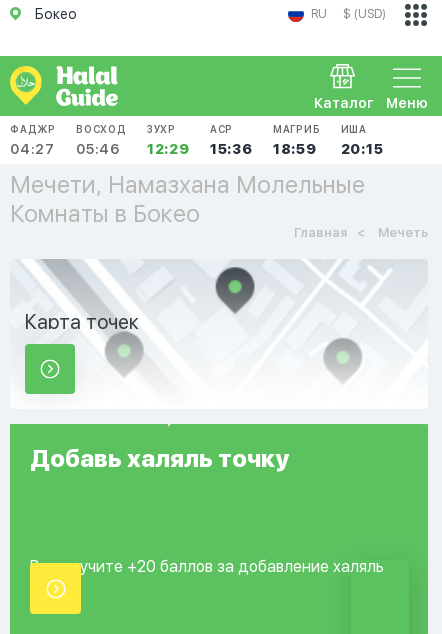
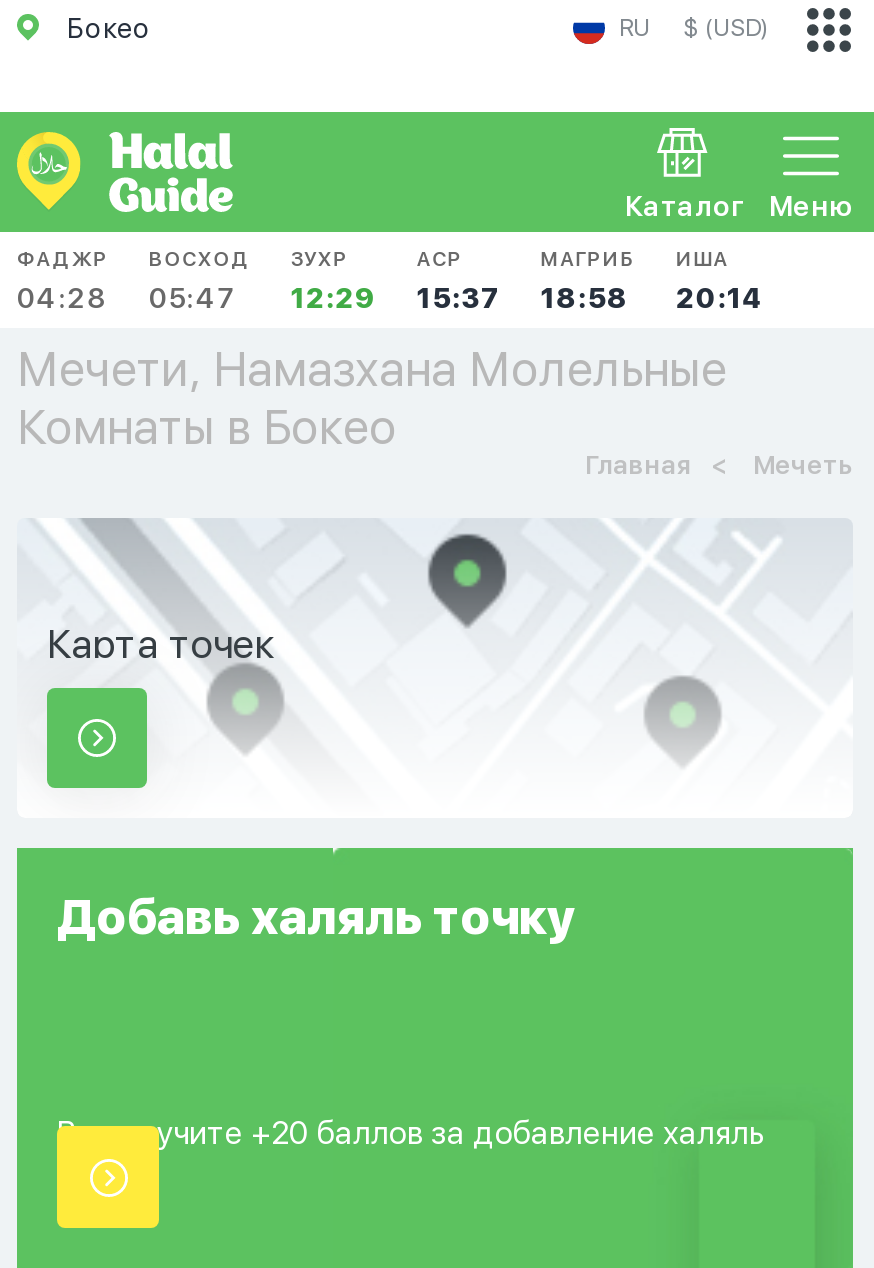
[10,141,55,157] 04:27 -> [17,282,107,314] 04:28
[76,141,120,157] 05:46 -> [149,282,237,314] 05:47
[210,141,253,157] 15:36 -> [417,282,501,314] 15:37
[273,141,317,157] 18:59 -> [541,282,629,314] 18:58
[341,141,384,157] 20:15 -> [676,282,764,314] 20:14

